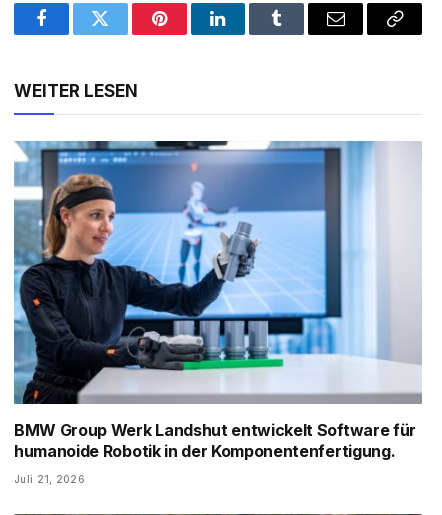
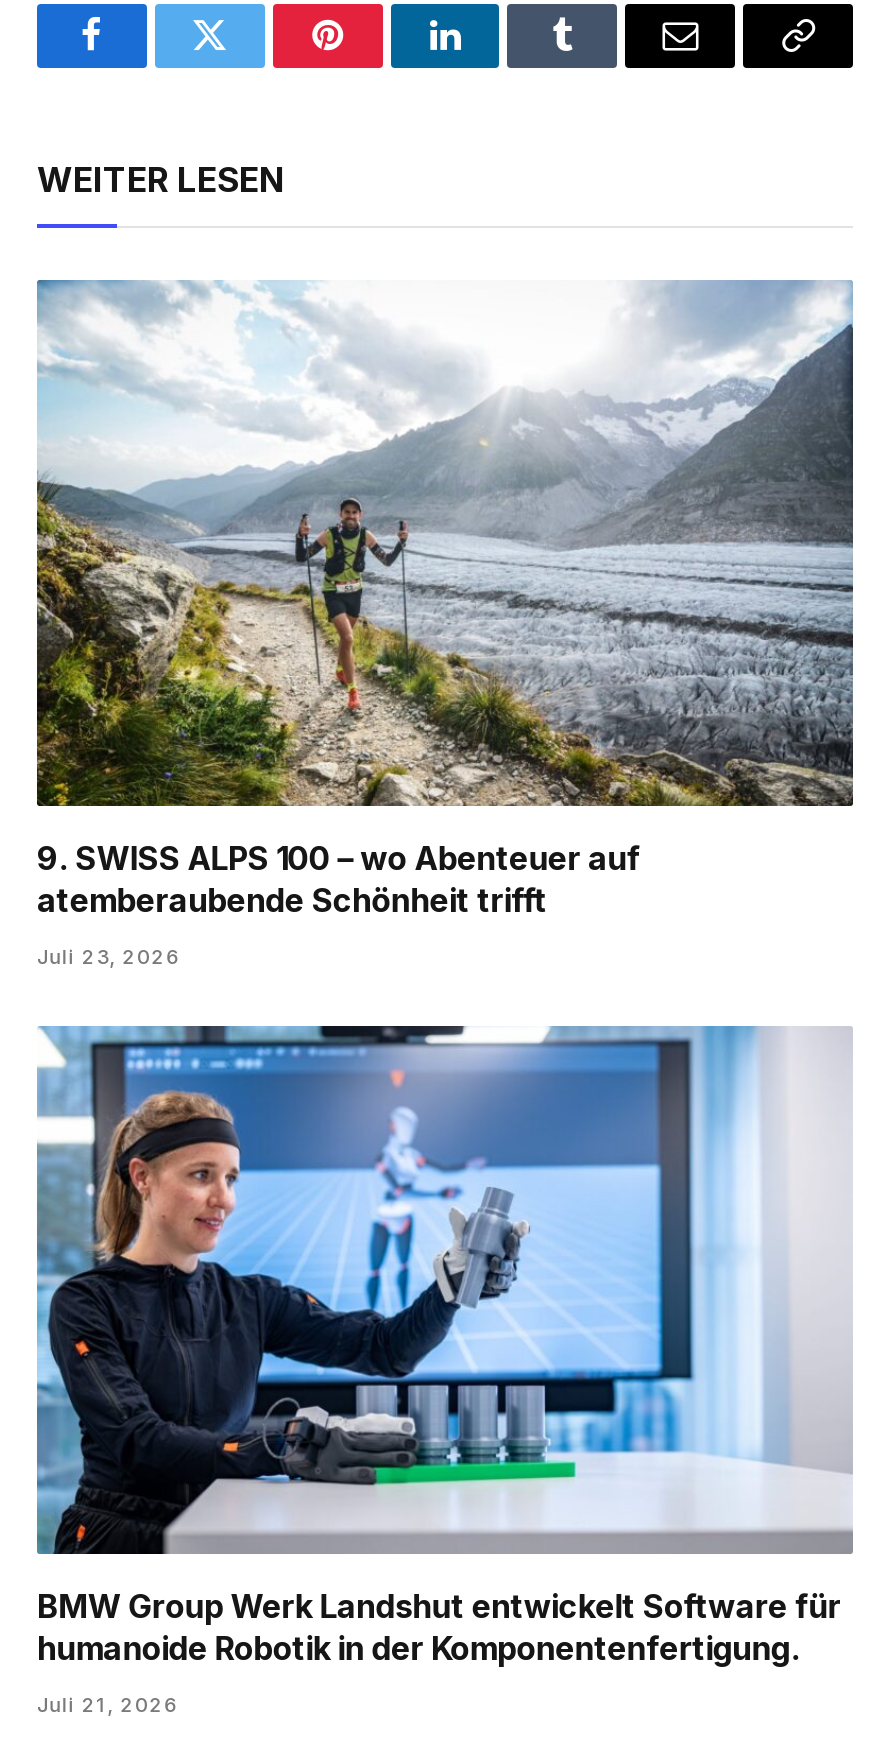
none -> [35,280,855,969] [image] | 9. SWISS ALPS 100 – wo Abenteuer auf | atemberaubende Schönheit trifft | Juli 23, 2026

